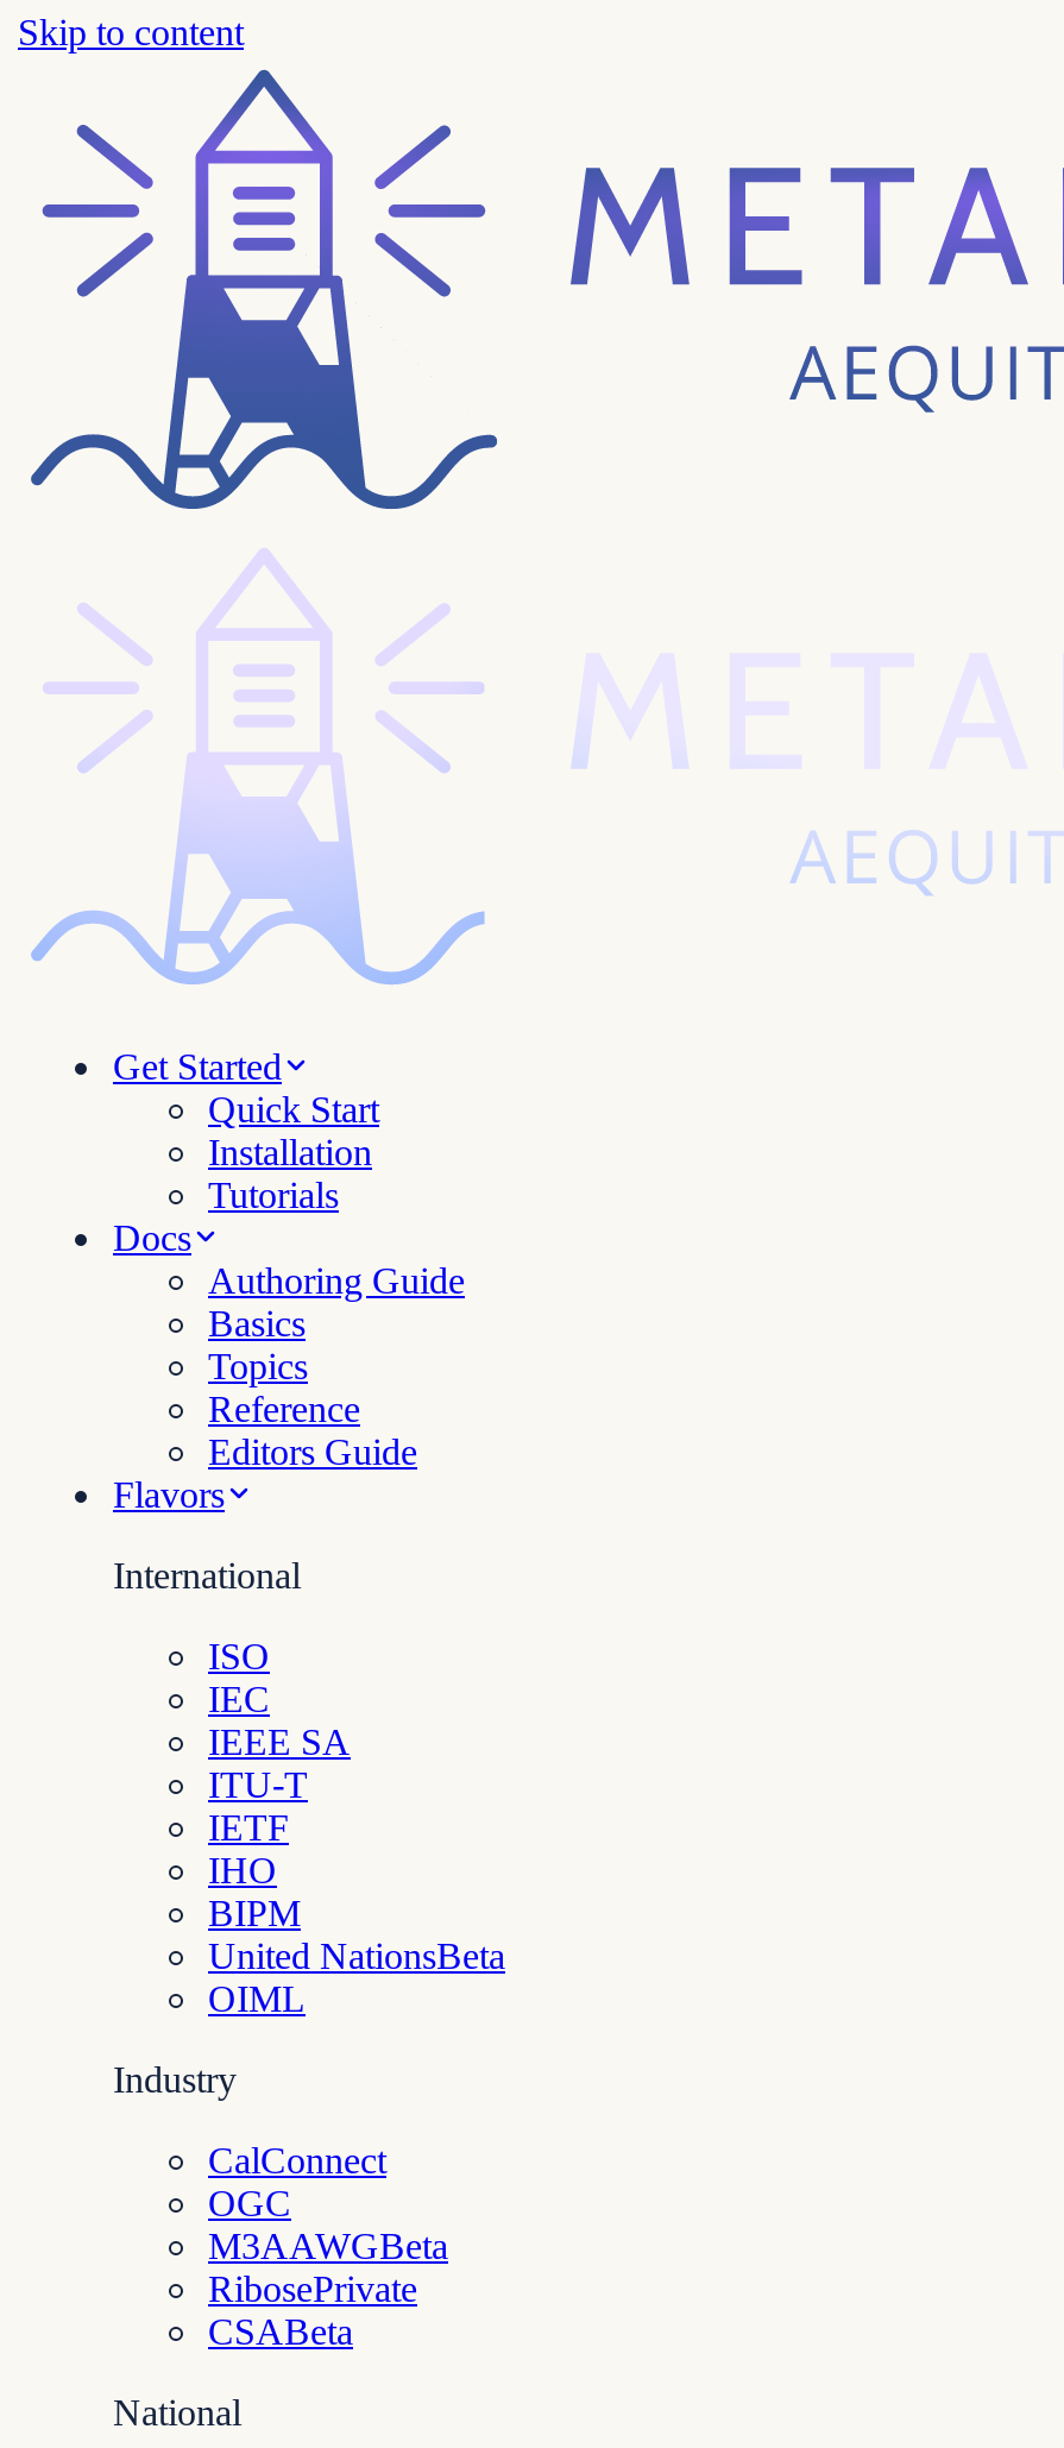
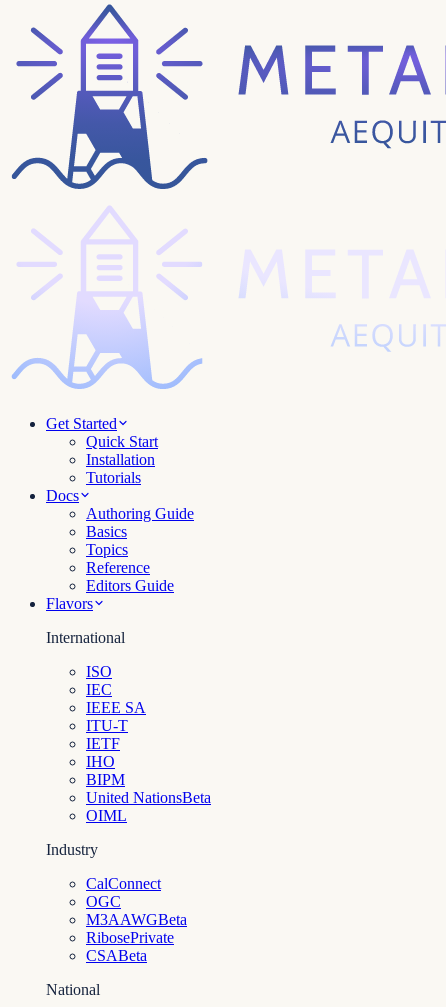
[18,12,244,52] Skip to content -> none

